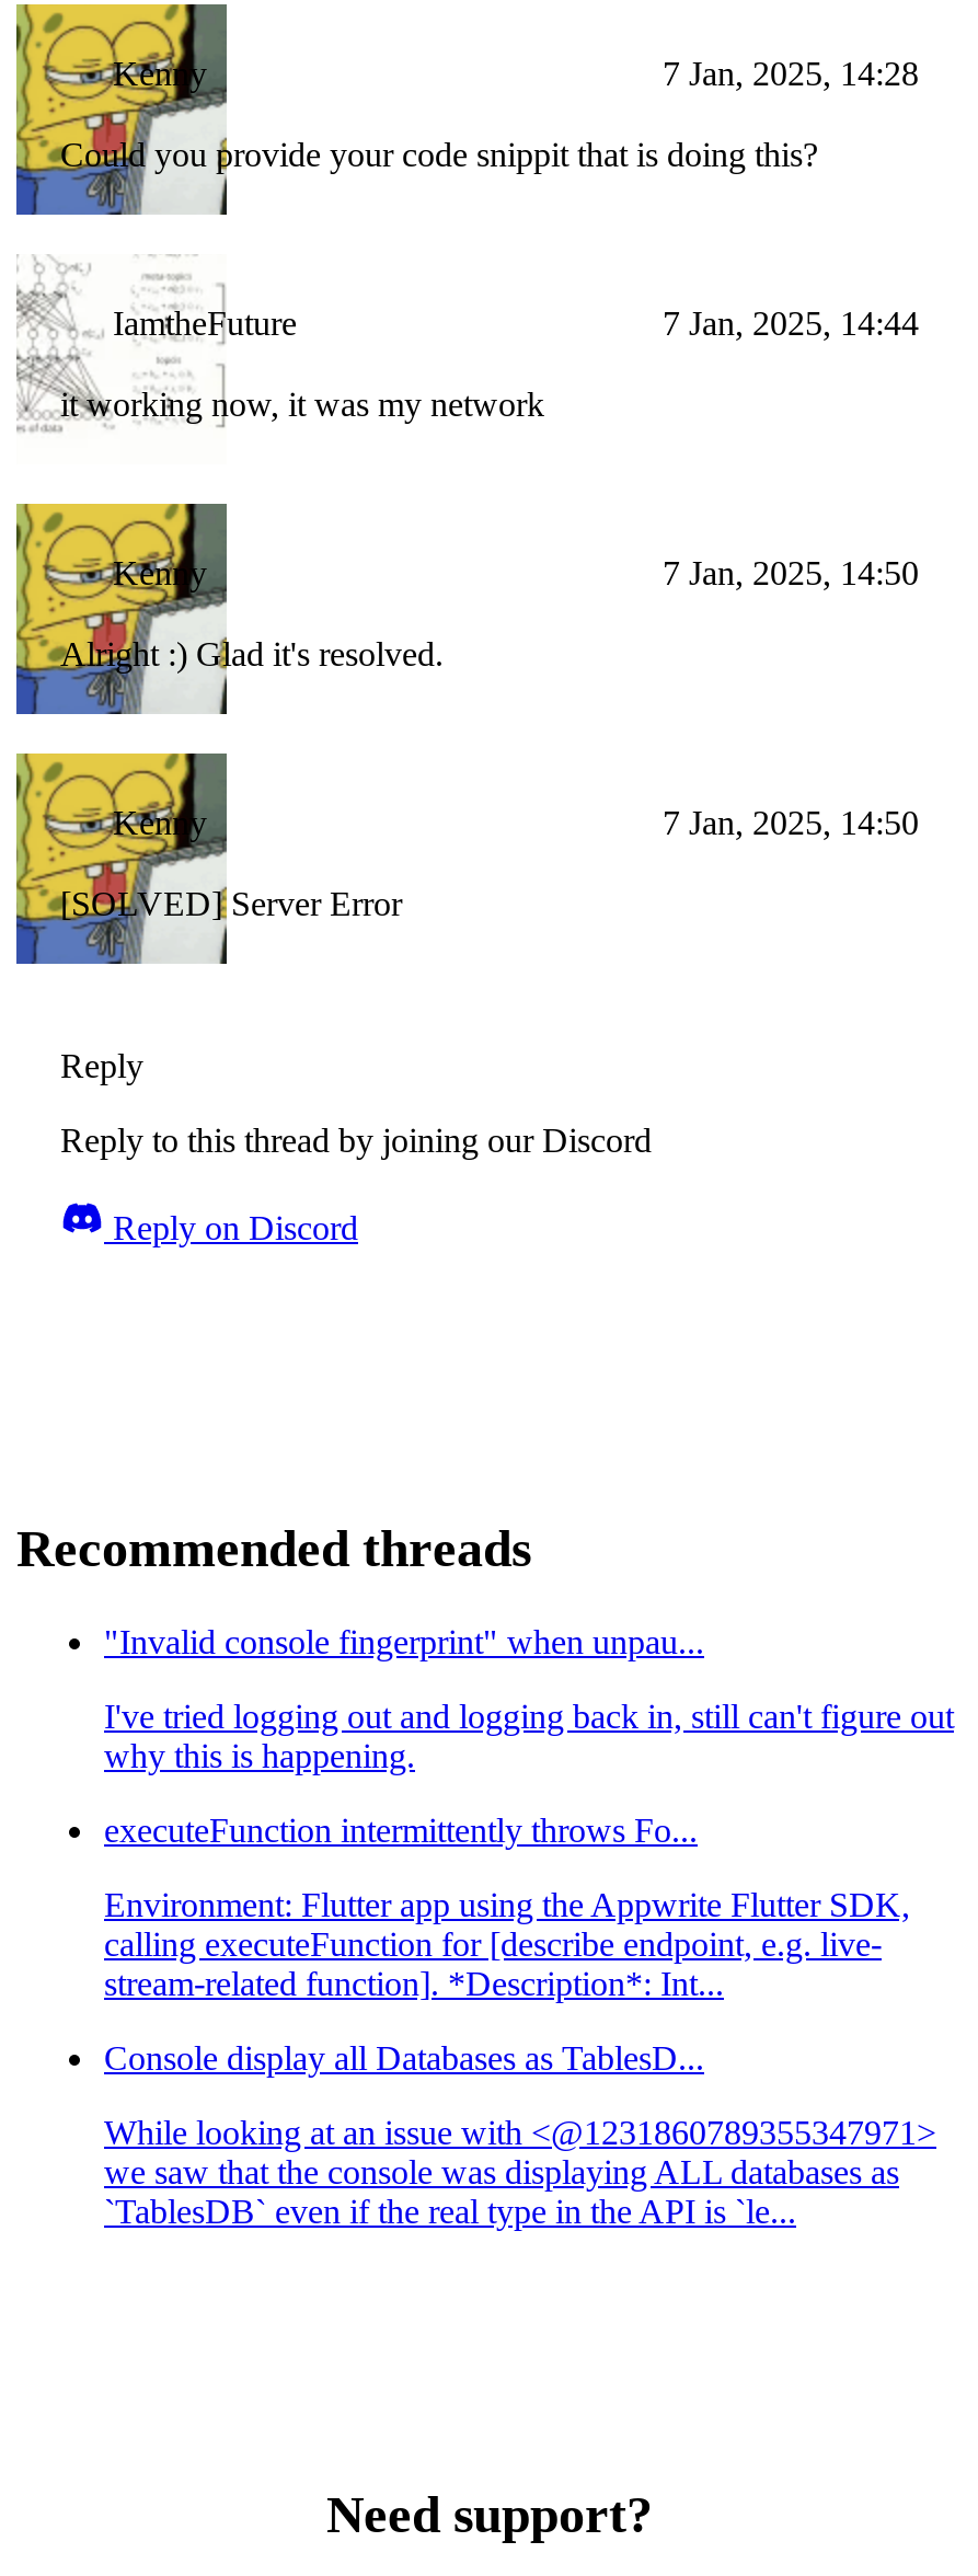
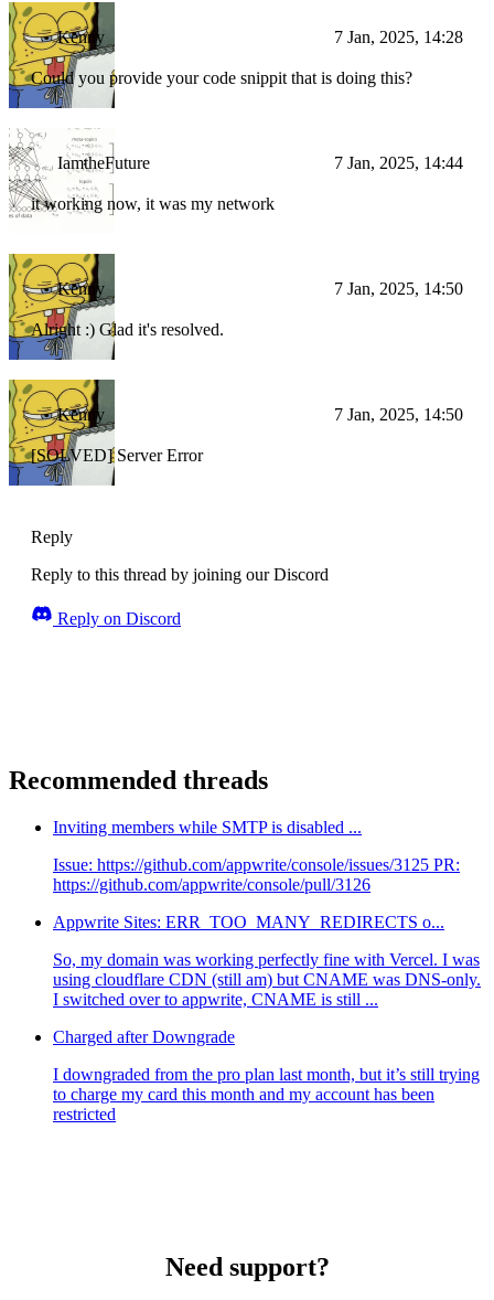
[104,1624,704,1661] "Invalid console fingerprint" when unpau... -> [53,818,362,837] Inviting members while SMTP is disabled ...
[104,1698,954,1775] I've tried logging out and logging back in, still can't figure out | why this is happening. -> [53,855,460,894] Issue: https://github.com/appwrite/console/issues/3125 PR: | https://github.com/appwrite/console/pull/3126
[104,1812,698,1849] executeFunction intermittently throws Fo... -> [53,913,444,932] Appwrite Sites: ERR_TOO_MANY_REDIRECTS o...
[104,1886,910,2003] Environment: Flutter app using the Appwrite Flutter SDK, | calling executeFunction for [describe endpoint, e.g. live- | stream-related function]. *Description*: Int... -> [53,950,481,1009] So, my domain was working perfectly fine with Vercel. I was | using cloudflare CDN (still am) but CNAME was DNS-only. | I switched over to appwrite, CNAME is still ...
[104,2040,704,2077] Console display all Databases as TablesD... -> [53,1028,235,1046] Charged after Downgrade
[104,2114,936,2230] While looking at an issue with <@1231860789355347971> | we saw that the console was displaying ALL databases as | `TablesDB` even if the real type in the API is `le... -> [53,1065,480,1124] I downgraded from the pro plan last month, but it’s still trying | to charge my card this month and my account has been | restricted

